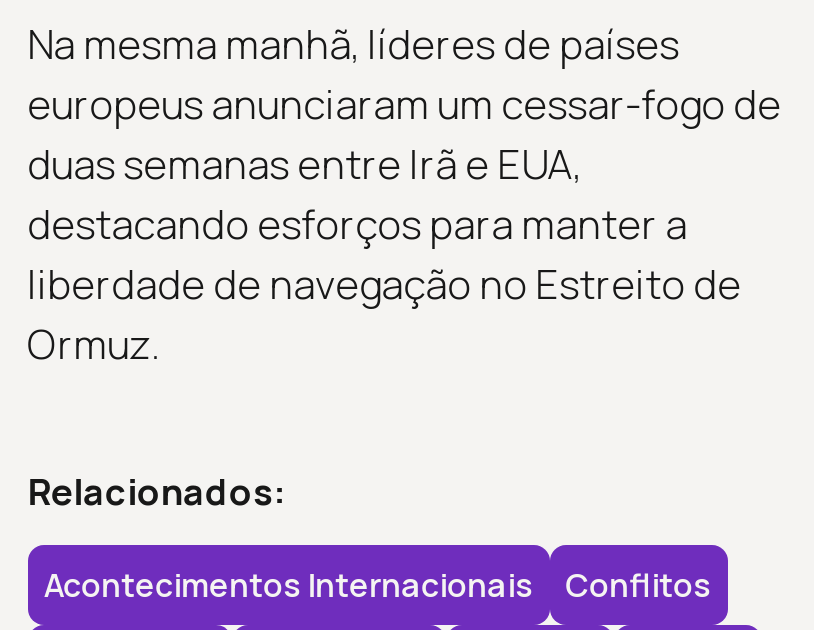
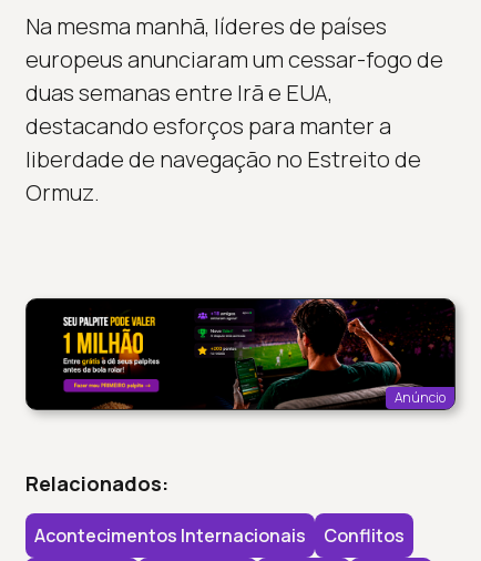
none -> [24,297,460,415] [image] | Anúncio

